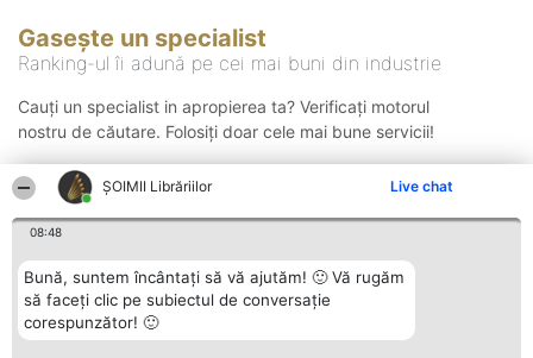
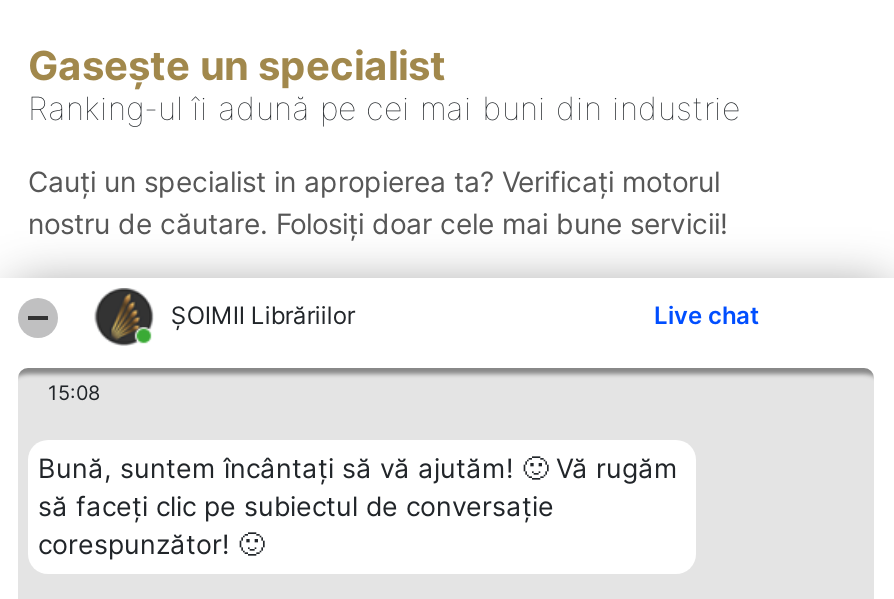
[30,225,62,239] 08:48 -> [48,380,100,404] 15:08

